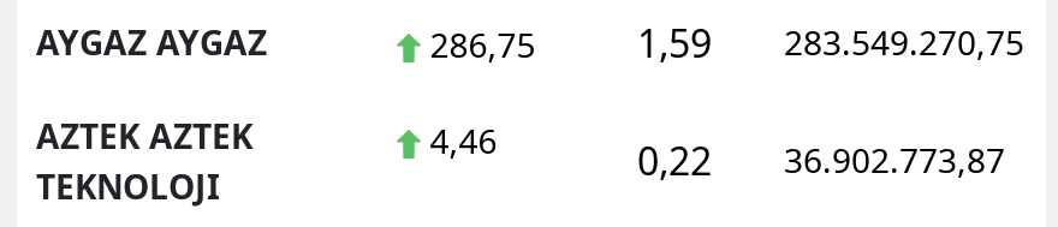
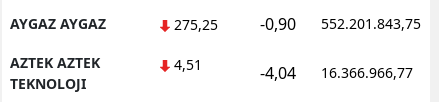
[430,22,536,67] 286,75 -> [174,15,218,34] 275,25
[637,17,712,70] 1,59 -> [260,13,296,35] -0,90
[784,19,1024,65] 283.549.270,75 -> [321,14,421,33] 552.201.843,75
[430,118,497,163] 4,46 -> [174,55,202,74] 4,51
[637,135,712,187] 0,22 -> [260,62,296,84] -4,04
[784,137,1005,183] 36.902.773,87 -> [321,63,413,82] 16.366.966,77

